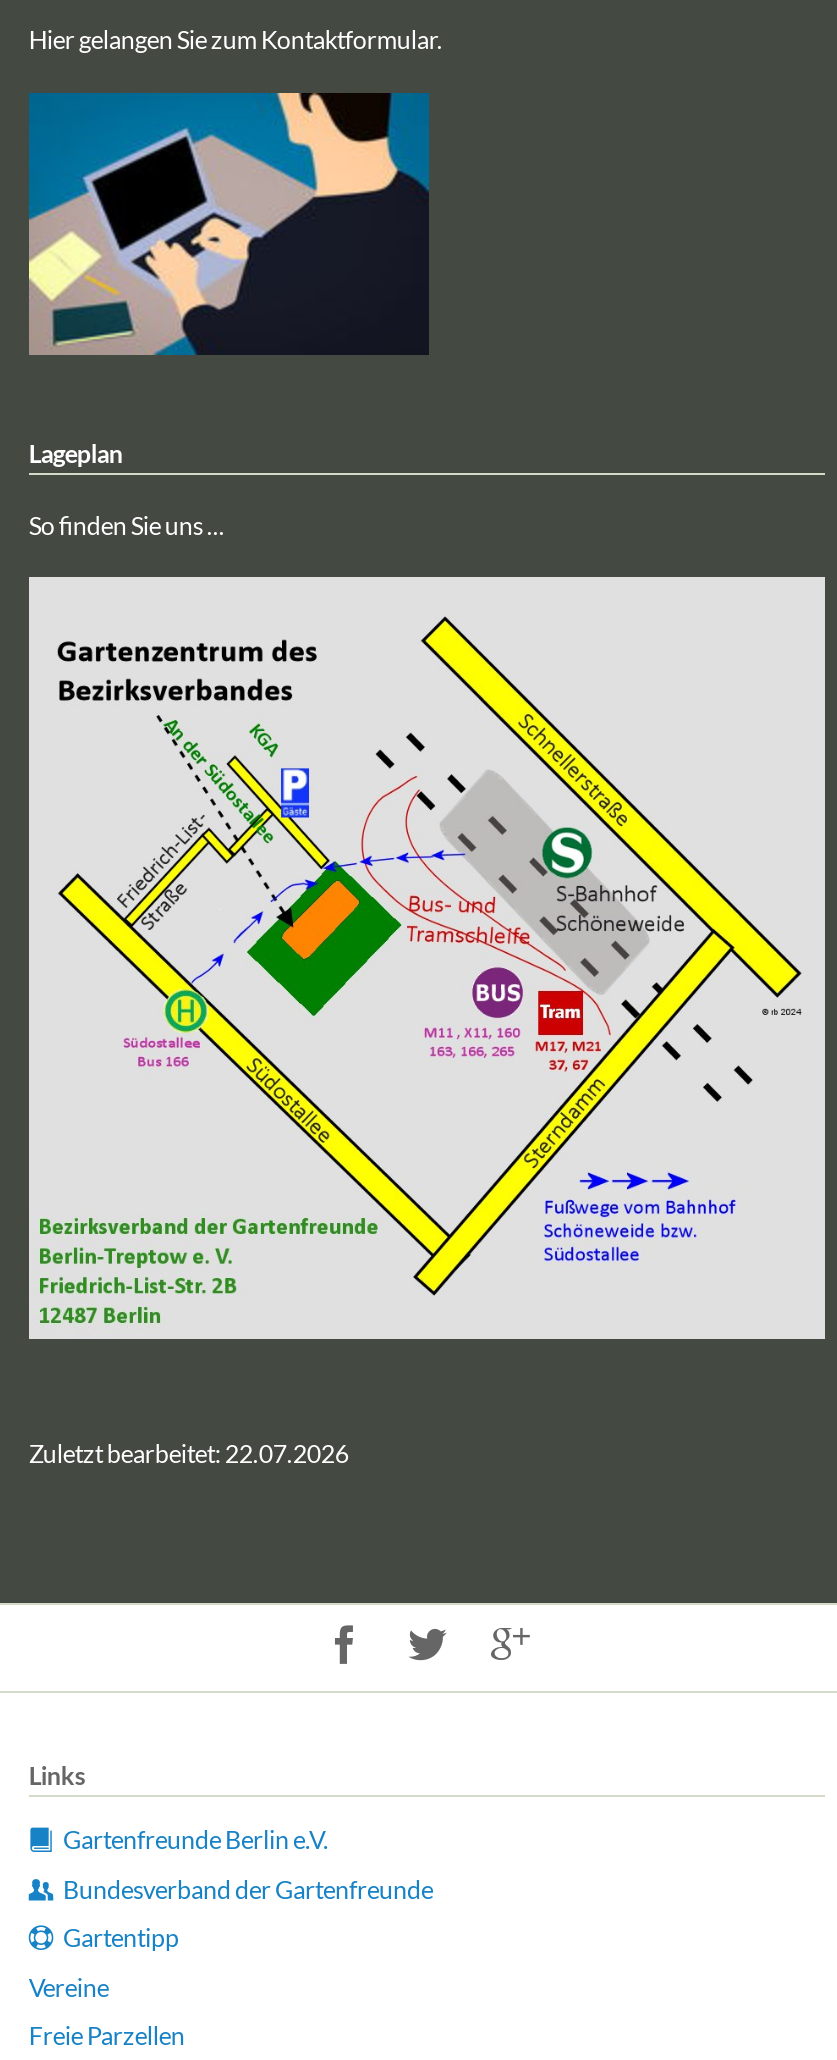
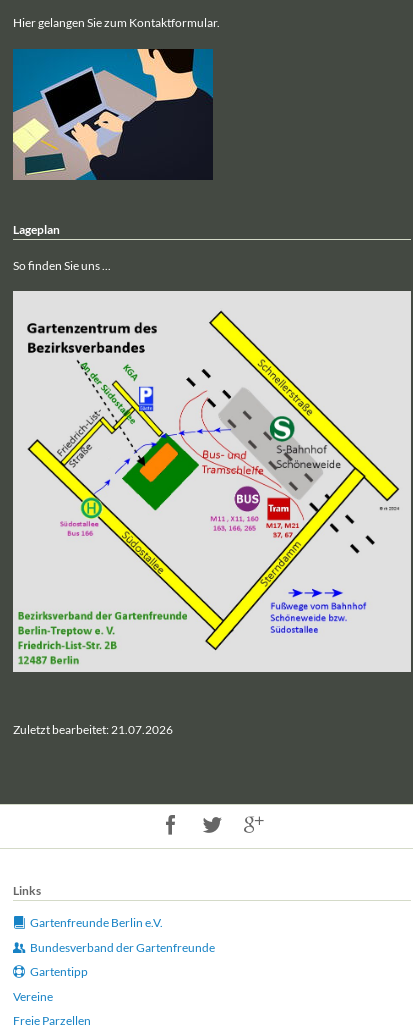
[29,1440,349,1470] Zuletzt bearbeitet: 22.07.2026 -> [13,722,173,737] Zuletzt bearbeitet: 21.07.2026

